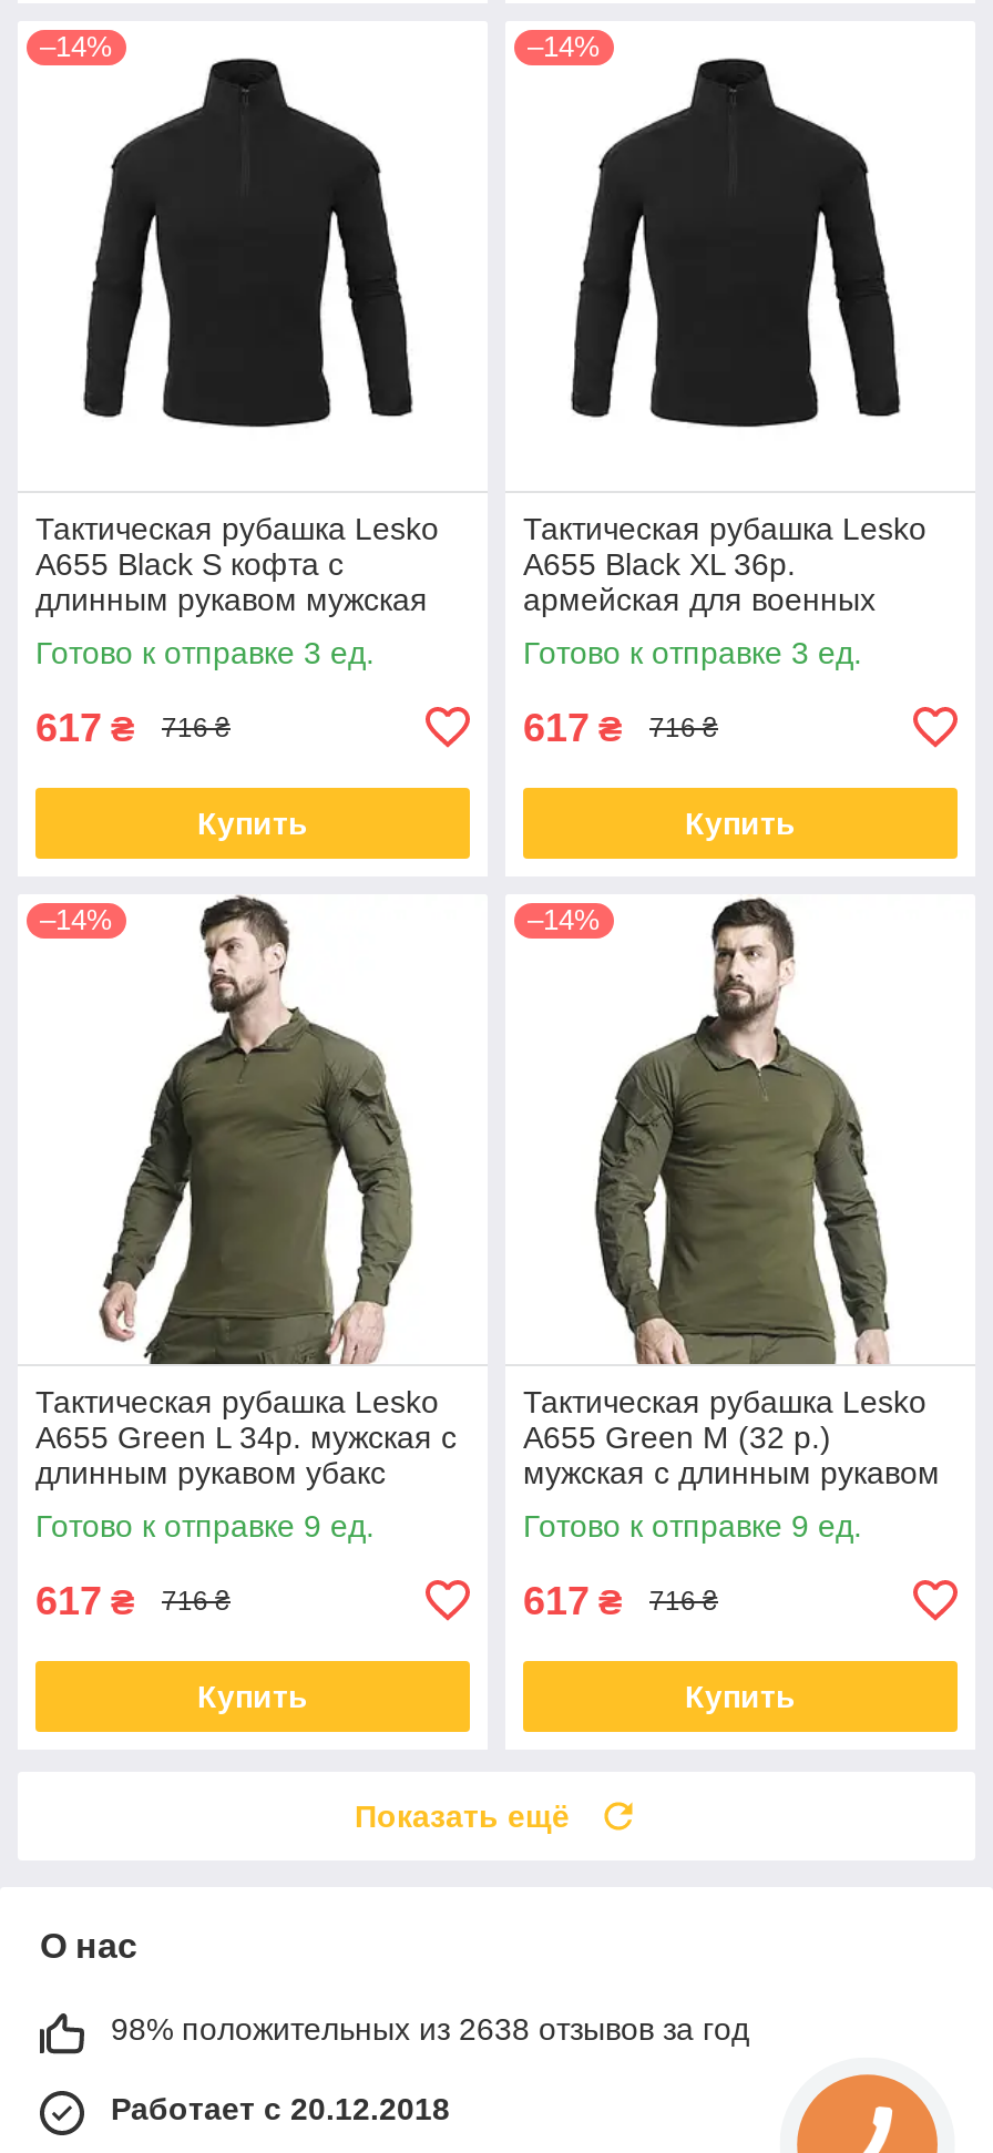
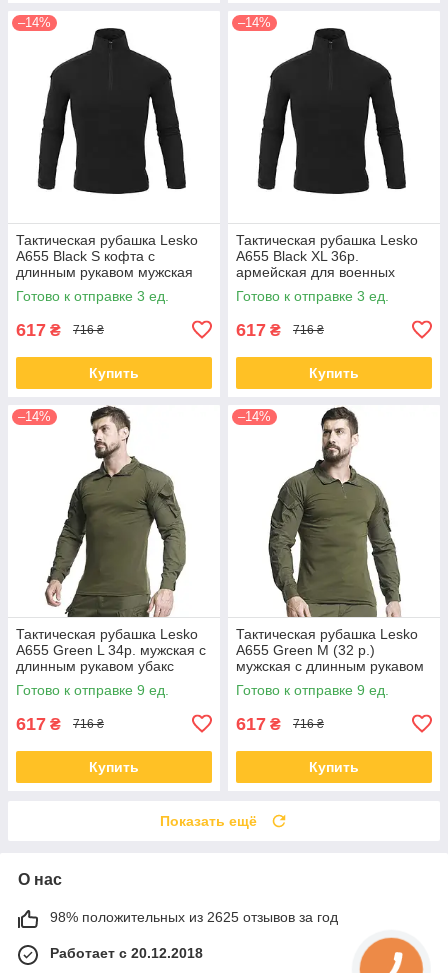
[111,2011,749,2046] 98% положительных из 2638 отзывов за год -> [50,909,338,925] 98% положительных из 2625 отзывов за год

